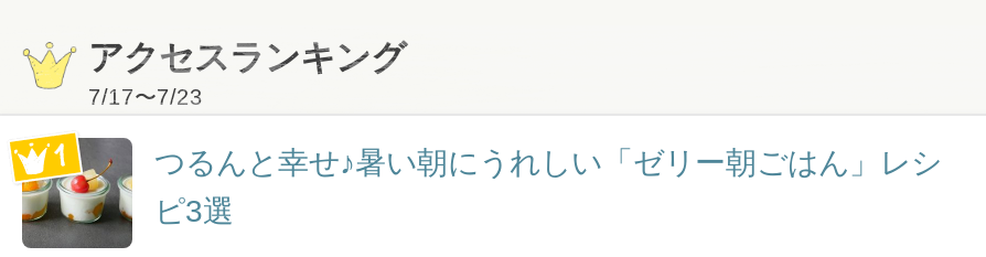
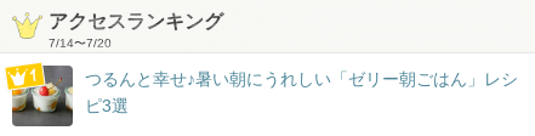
[88,85,203,109] 7/17〜7/23 -> [49,36,112,50] 7/14〜7/20

